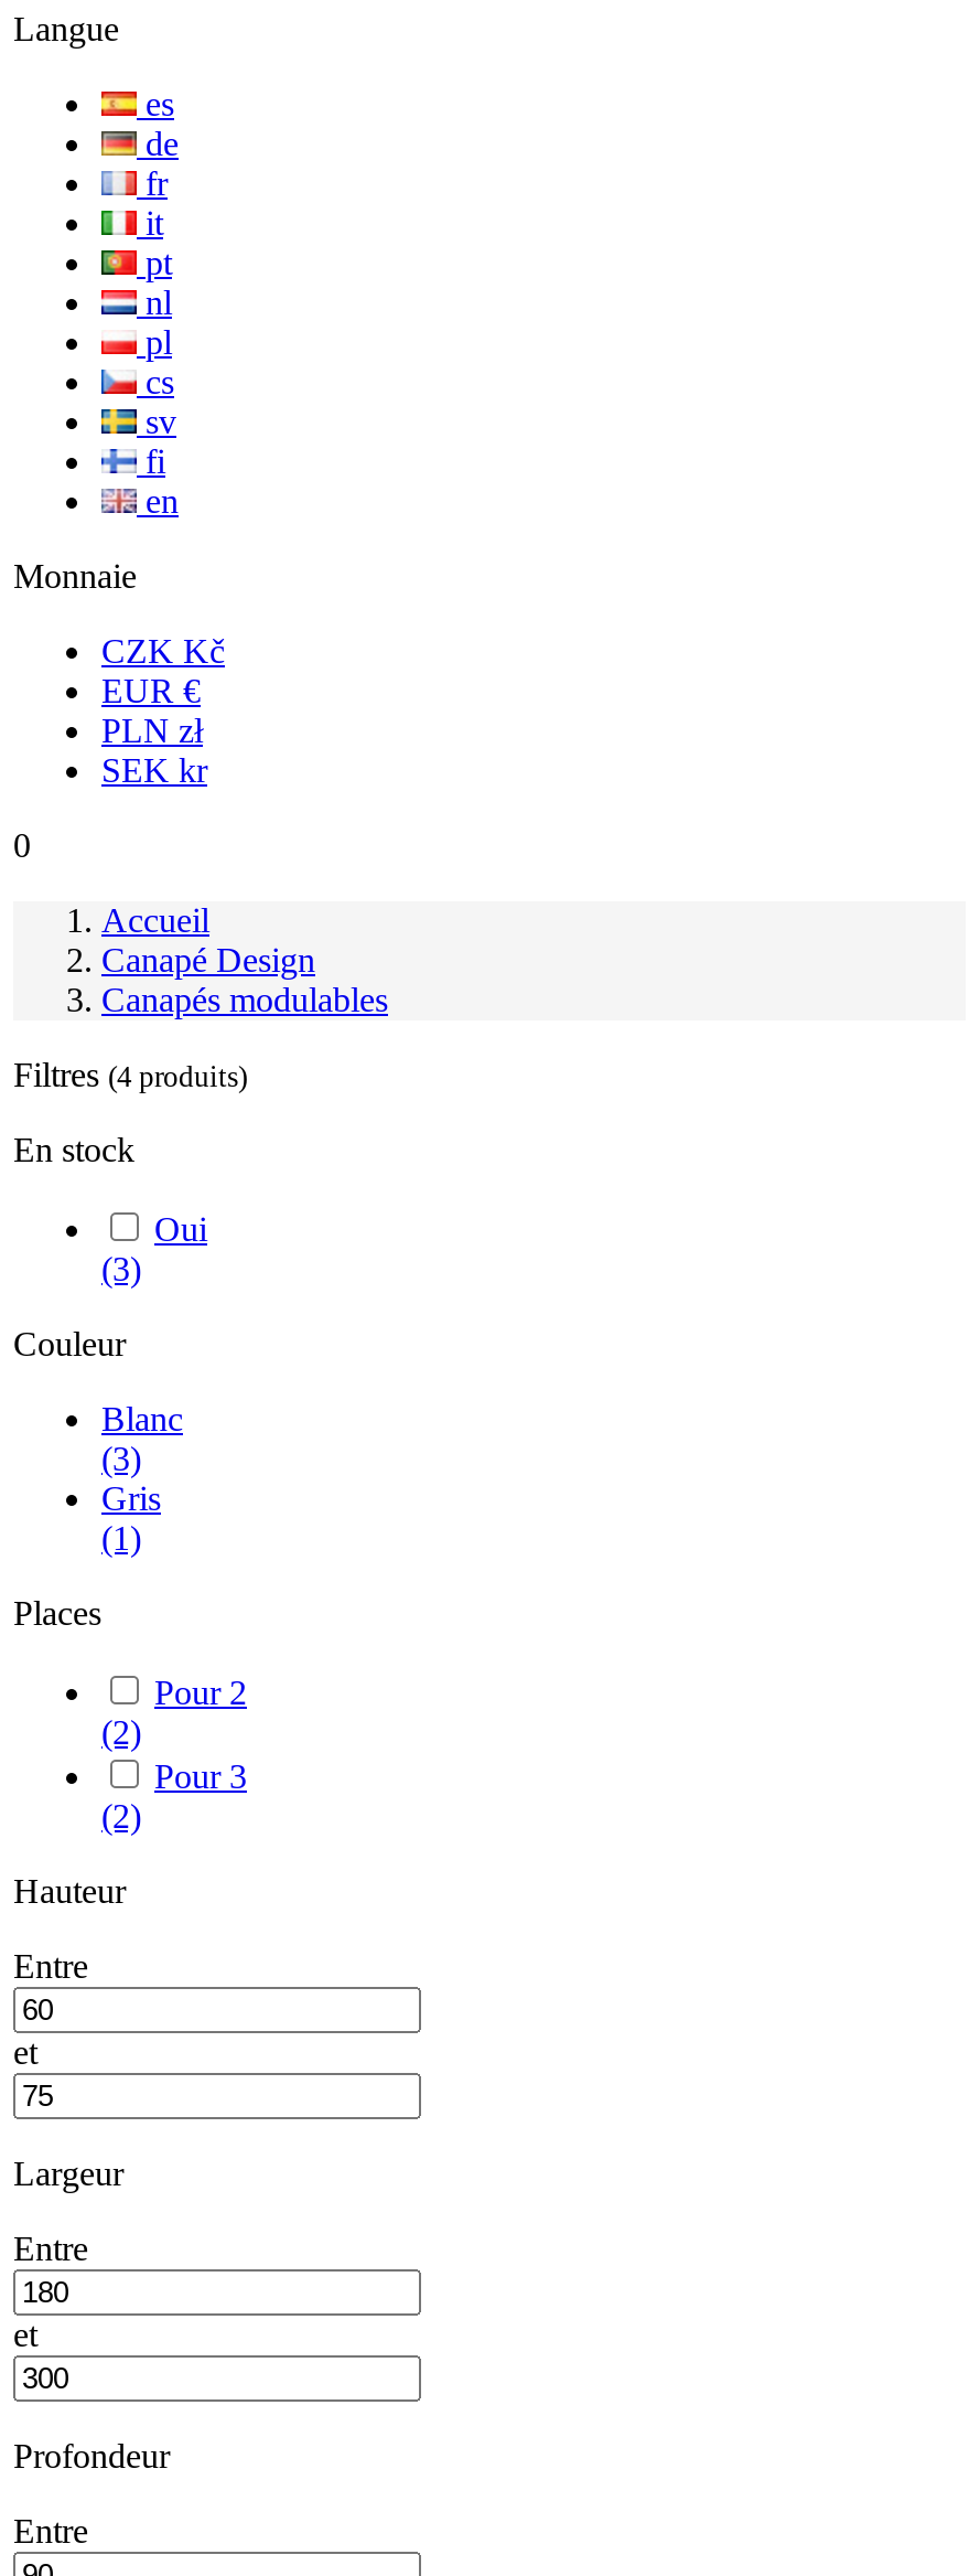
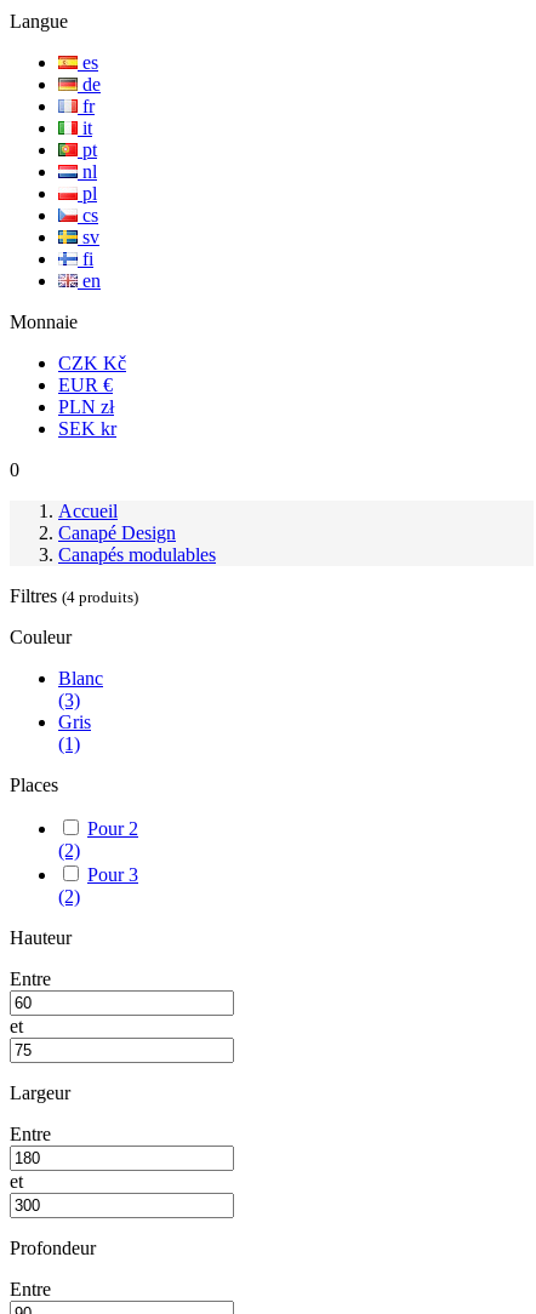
[13,1131,207,1287] En stock | Oui | (3) -> none

